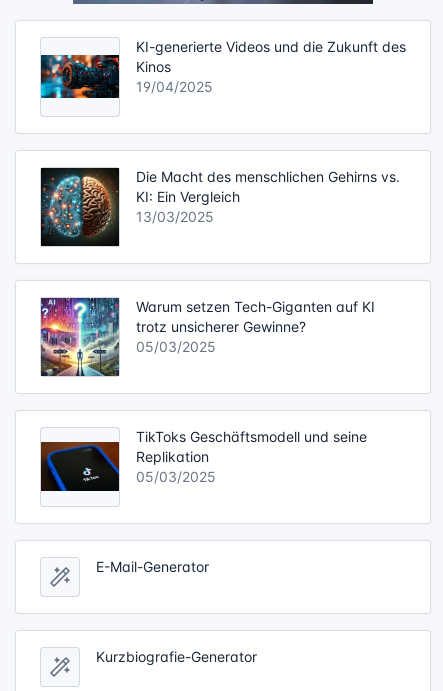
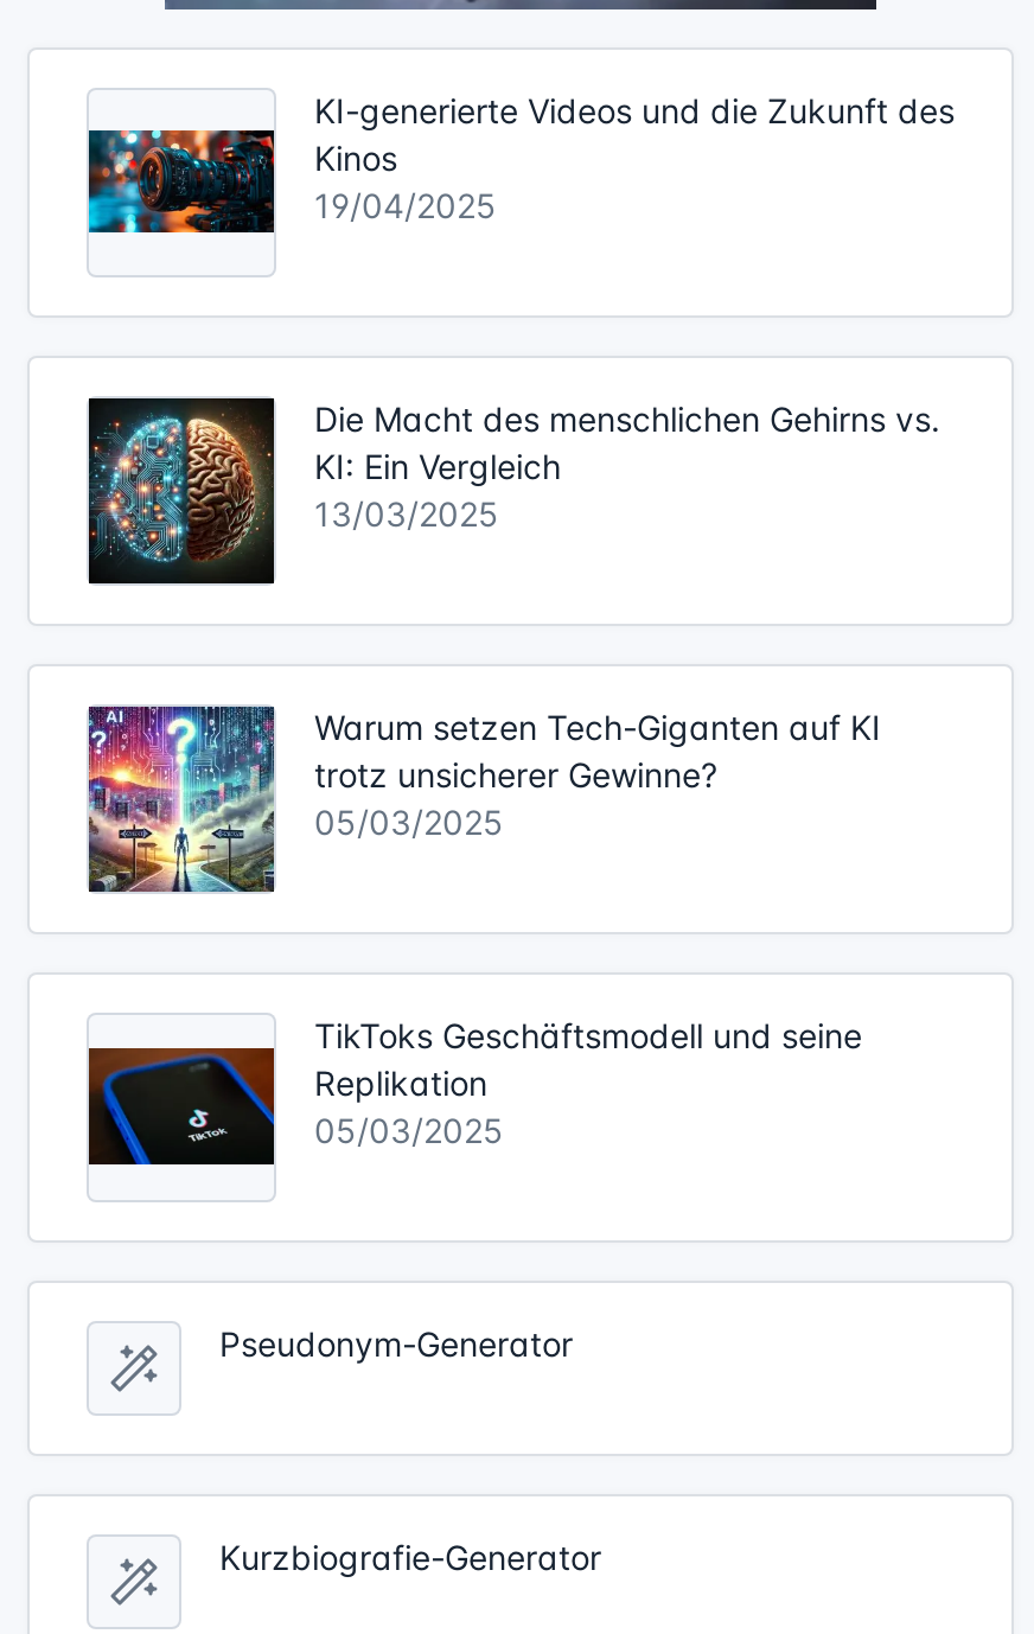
[96,558,209,575] E-Mail-Generator -> [219,1322,573,1363] Pseudonym-Generator

